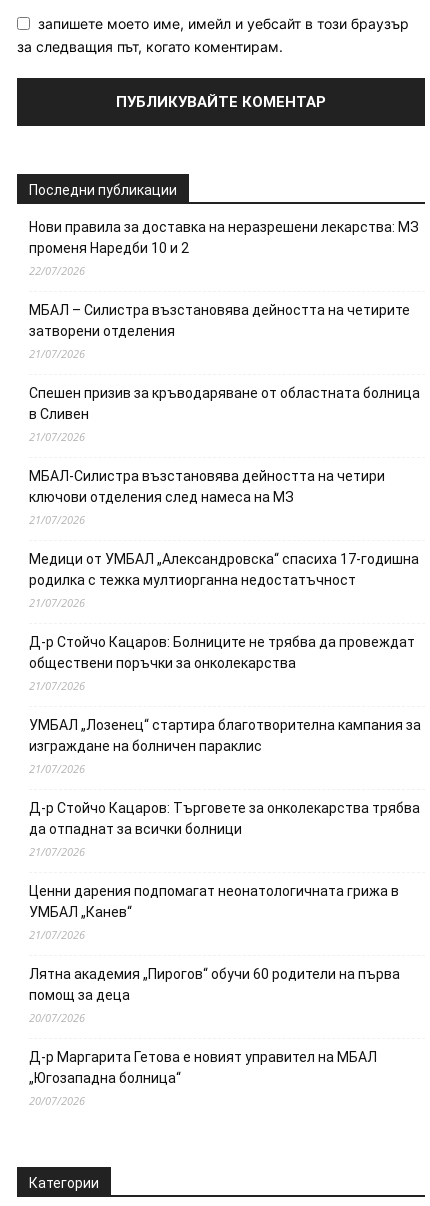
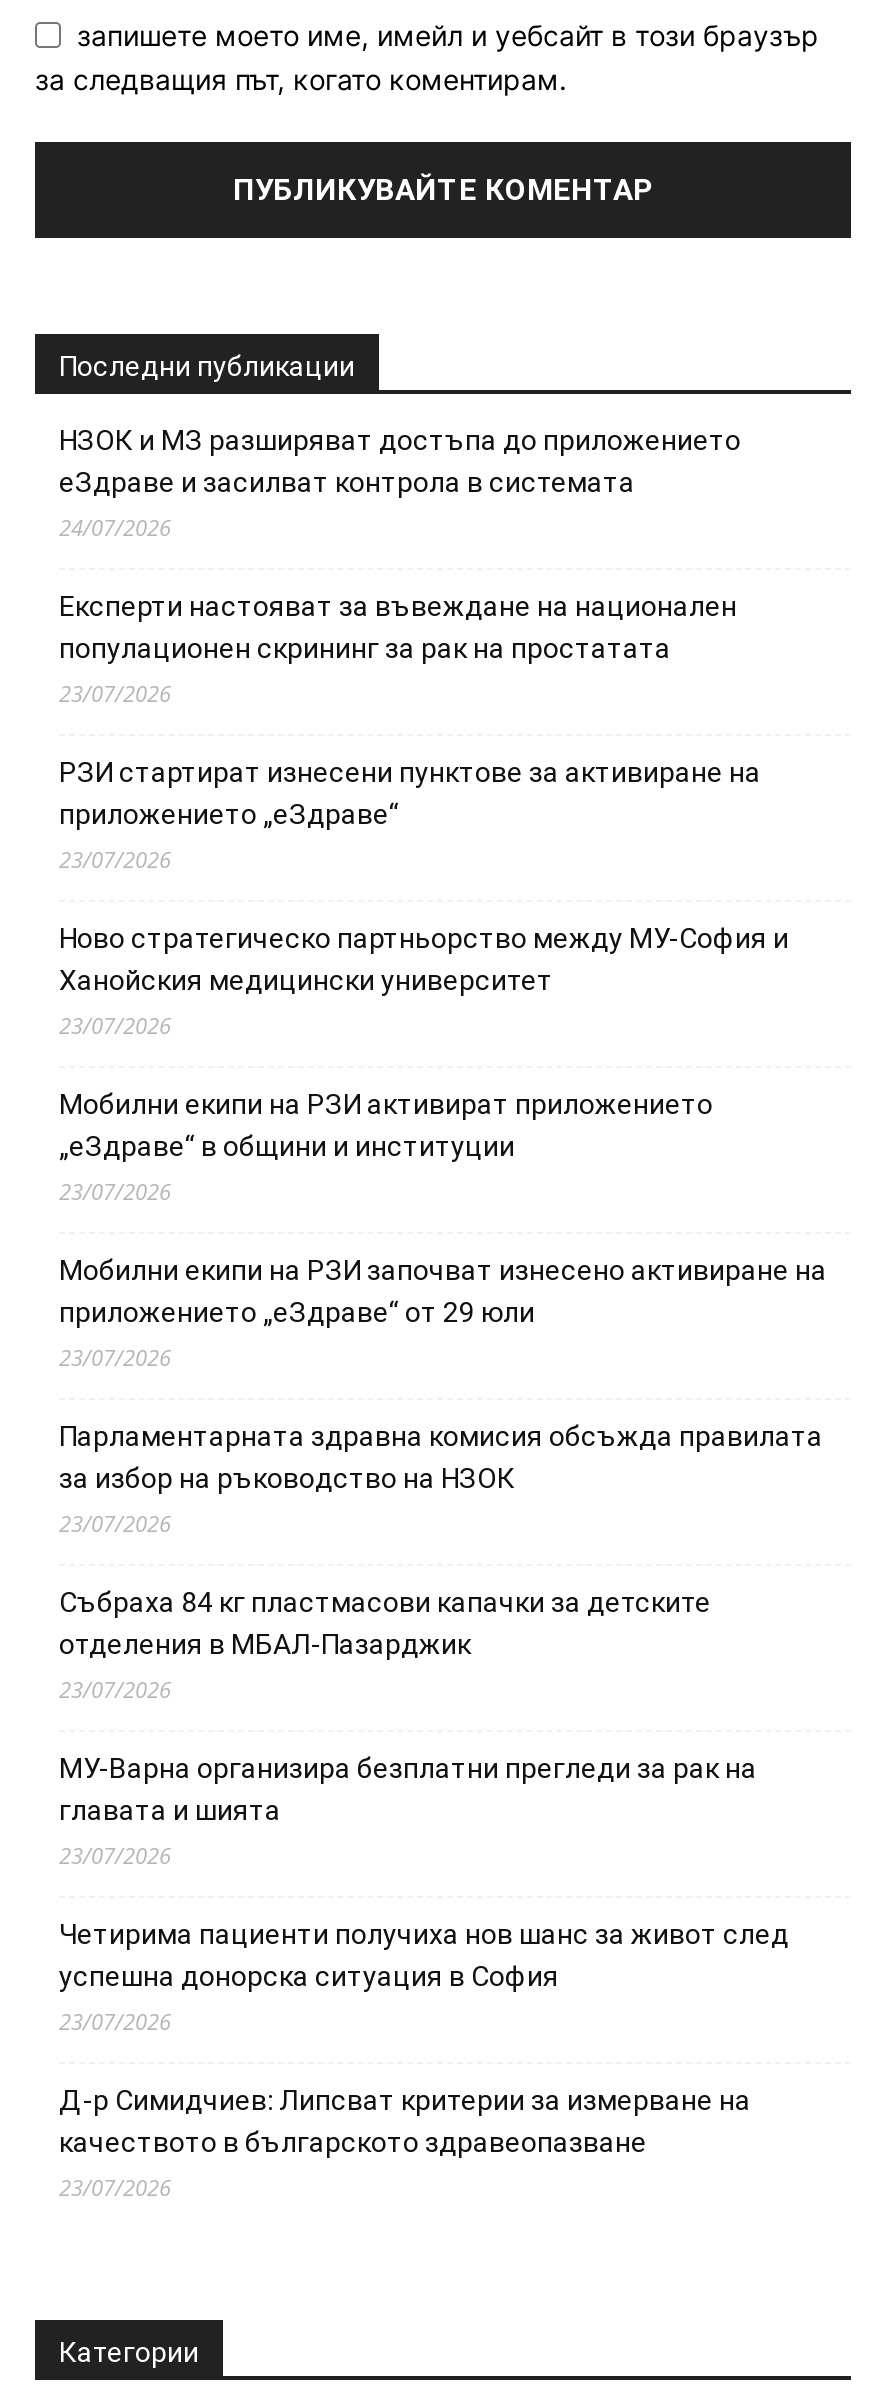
[29,218,419,277] Нови правила за доставка на неразрешени лекарства: МЗ | променя Наредби 10 и 2 | 22/07/2026 -> [59,425,741,543] НЗОК и МЗ разширяват достъпа до приложението | еЗдраве и засилват контрола в системата | 24/07/2026
[29,301,410,360] МБАЛ – Силистра възстановява дейността на четирите | затворени отделения | 21/07/2026 -> [59,591,737,709] Експерти настояват за въвеждане на национален | популационен скрининг за рак на простатата | 23/07/2026
[29,384,420,443] Спешен призив за кръводаряване от областната болница | в Сливен | 21/07/2026 -> [59,757,761,875] РЗИ стартират изнесени пунктове за активиране на | приложението „еЗдраве“ | 23/07/2026
[29,467,385,526] МБАЛ-Силистра възстановява дейността на четири | ключови отделения след намеса на МЗ | 21/07/2026 -> [59,923,789,1041] Ново стратегическо партньорство между МУ-София и | Ханойския медицински университет | 23/07/2026
[29,550,419,609] Медици от УМБАЛ „Александровска“ спасиха 17-годишна | родилка с тежка мултиорганна недостатъчност | 21/07/2026 -> [59,1089,713,1207] Мобилни екипи на РЗИ активират приложението | „еЗдраве“ в общини и институции | 23/07/2026
[29,633,415,692] Д-р Стойчо Кацаров: Болниците не трябва да провеждат | обществени поръчки за онколекарства | 21/07/2026 -> [59,1255,827,1373] Мобилни екипи на РЗИ започват изнесено активиране на | приложението „еЗдраве“ от 29 юли | 23/07/2026
[29,716,421,775] УМБАЛ „Лозенец“ стартира благотворителна кампания за | изграждане на болничен параклис | 21/07/2026 -> [59,1421,823,1539] Парламентарната здравна комисия обсъжда правилата | за избор на ръководство на НЗОК | 23/07/2026
[29,799,420,858] Д-р Стойчо Кацаров: Търговете за онколекарства трябва | да отпаднат за всички болници | 21/07/2026 -> [59,1587,711,1705] Събраха 84 кг пластмасови капачки за детските | отделения в МБАЛ-Пазарджик | 23/07/2026
[29,882,399,941] Ценни дарения подпомагат неонатологичната грижа в | УМБАЛ „Канев“ | 21/07/2026 -> [59,1753,757,1871] МУ-Варна организира безплатни прегледи за рак на | главата и шията | 23/07/2026
[29,965,400,1024] Лятна академия „Пирогов“ обучи 60 родители на първа | помощ за деца | 20/07/2026 -> [59,1919,789,2037] Четирима пациенти получиха нов шанс за живот след | успешна донорска ситуация в София | 23/07/2026
[29,1048,377,1107] Д-р Маргарита Гетова е новият управител на МБАЛ | „Югозападна болница“ | 20/07/2026 -> [59,2085,751,2203] Д-р Симидчиев: Липсват критерии за измерване на | качеството в българското здравеопазване | 23/07/2026

